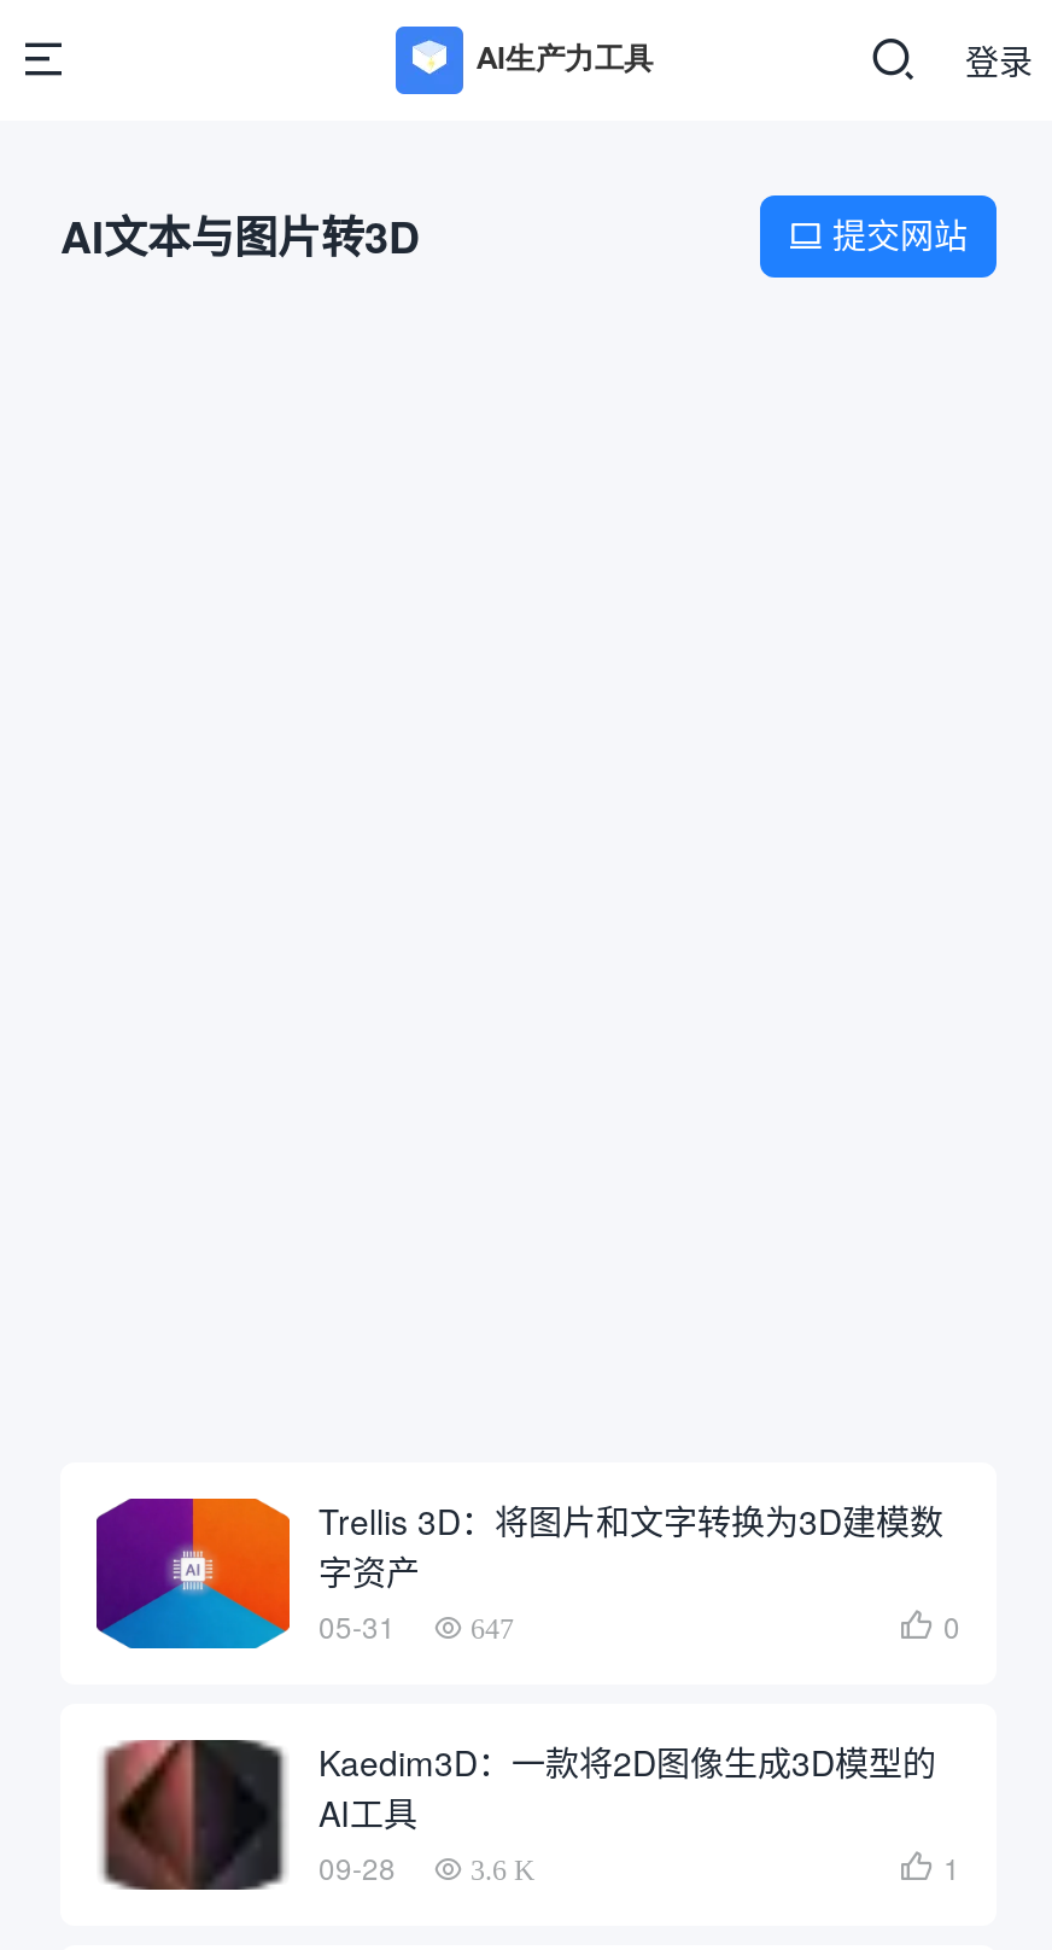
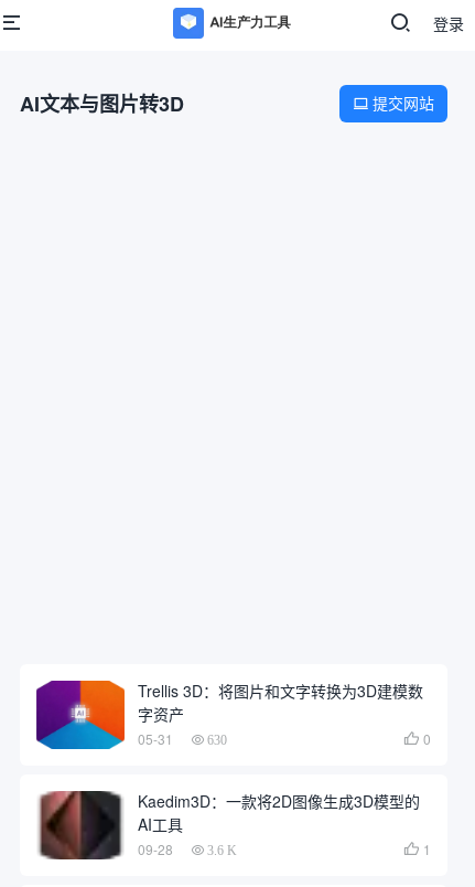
[463,1612,514,1644] 647 -> [204,733,227,747] 630

